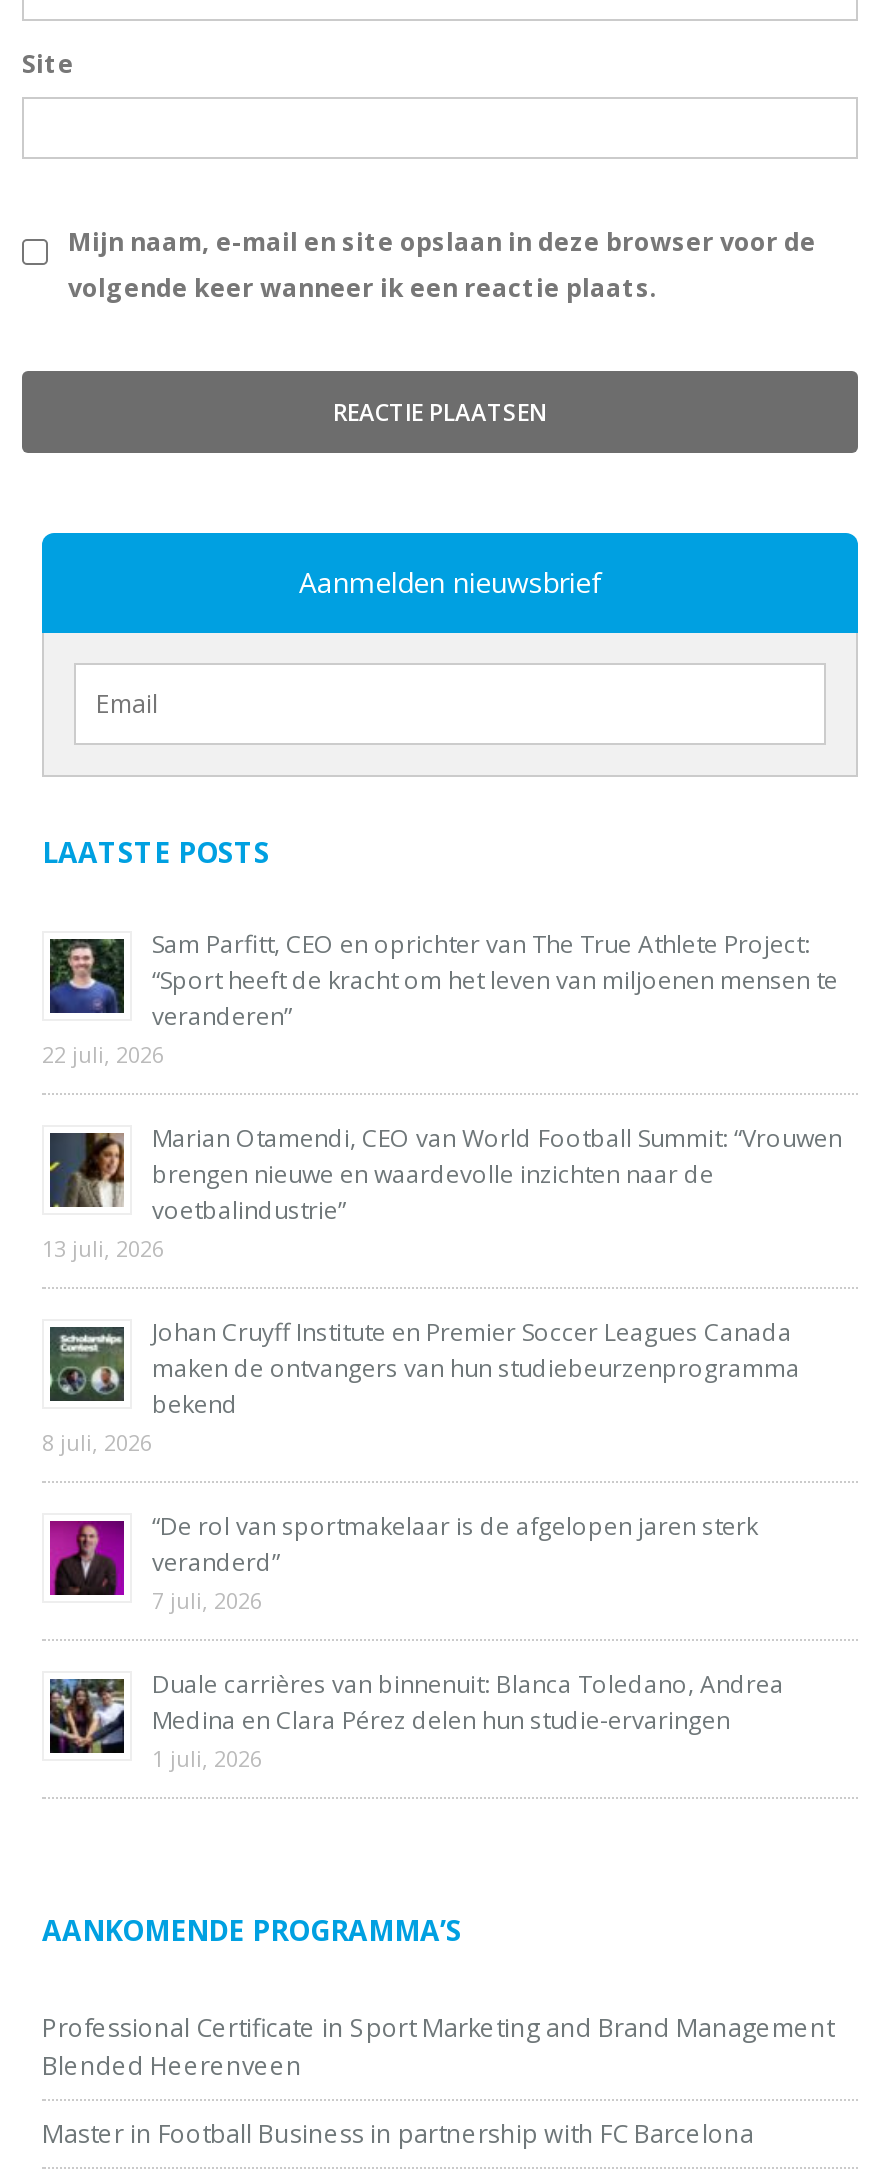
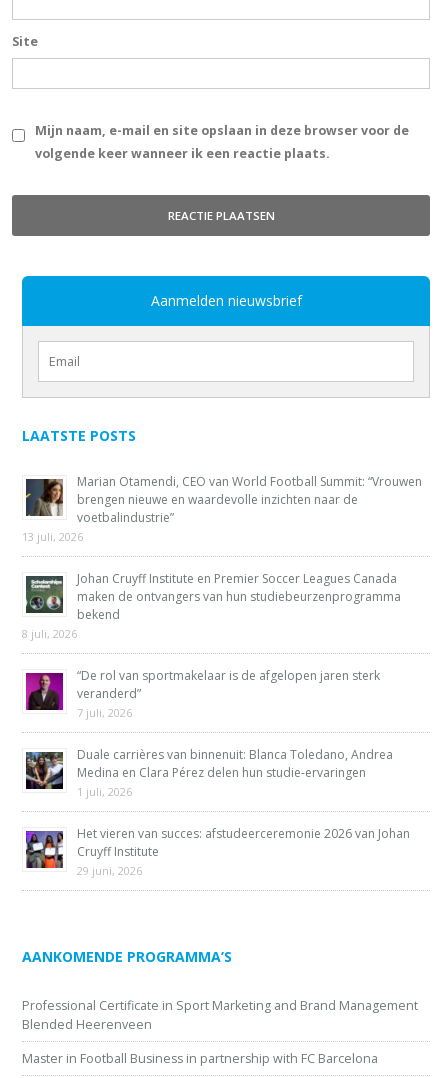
[42,927,838,1069] [image] | Sam Parfitt, CEO en oprichter van The True Athlete Project: | “Sport heeft de kracht om het leven van miljoenen mensen te | veranderen” | 22 juli, 2026 -> none
moved [42,1121,842,1773] -> [22,473,422,799]: [image] | Marian Otamendi, CEO van World Football Summit: “Vrouwen | brengen nieuwe en waardevolle inzichten naar de | ... | Medina en Clara Pérez delen hun studie-ervaringen | 1 juli, 2026
none -> [25,825,410,878] [image] | Het vieren van succes: afstudeerceremonie 2026 van Johan | Cruyff Institute | 29 juni, 2026

